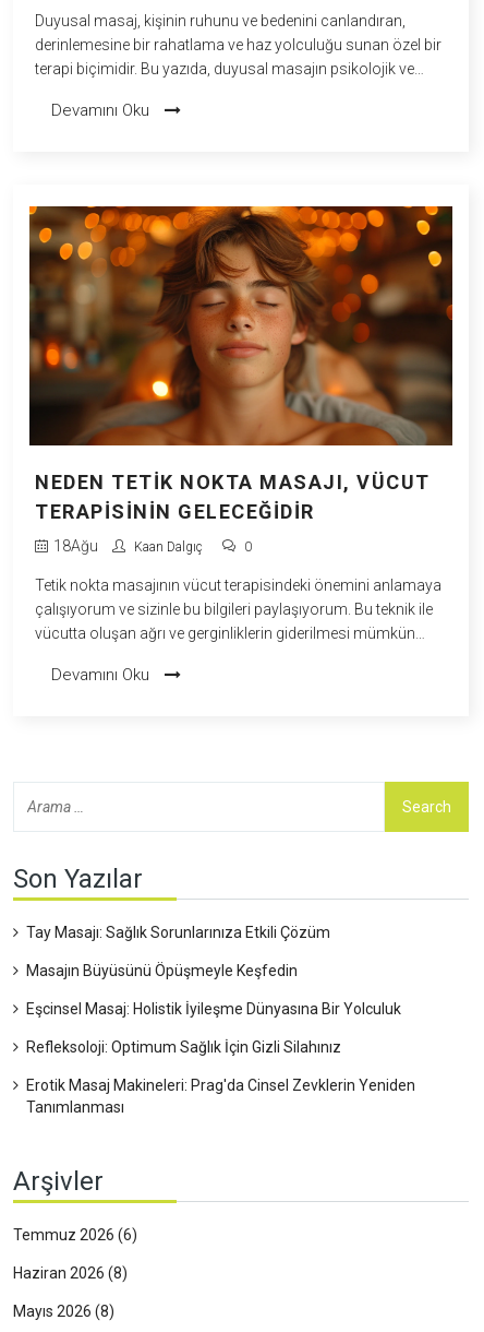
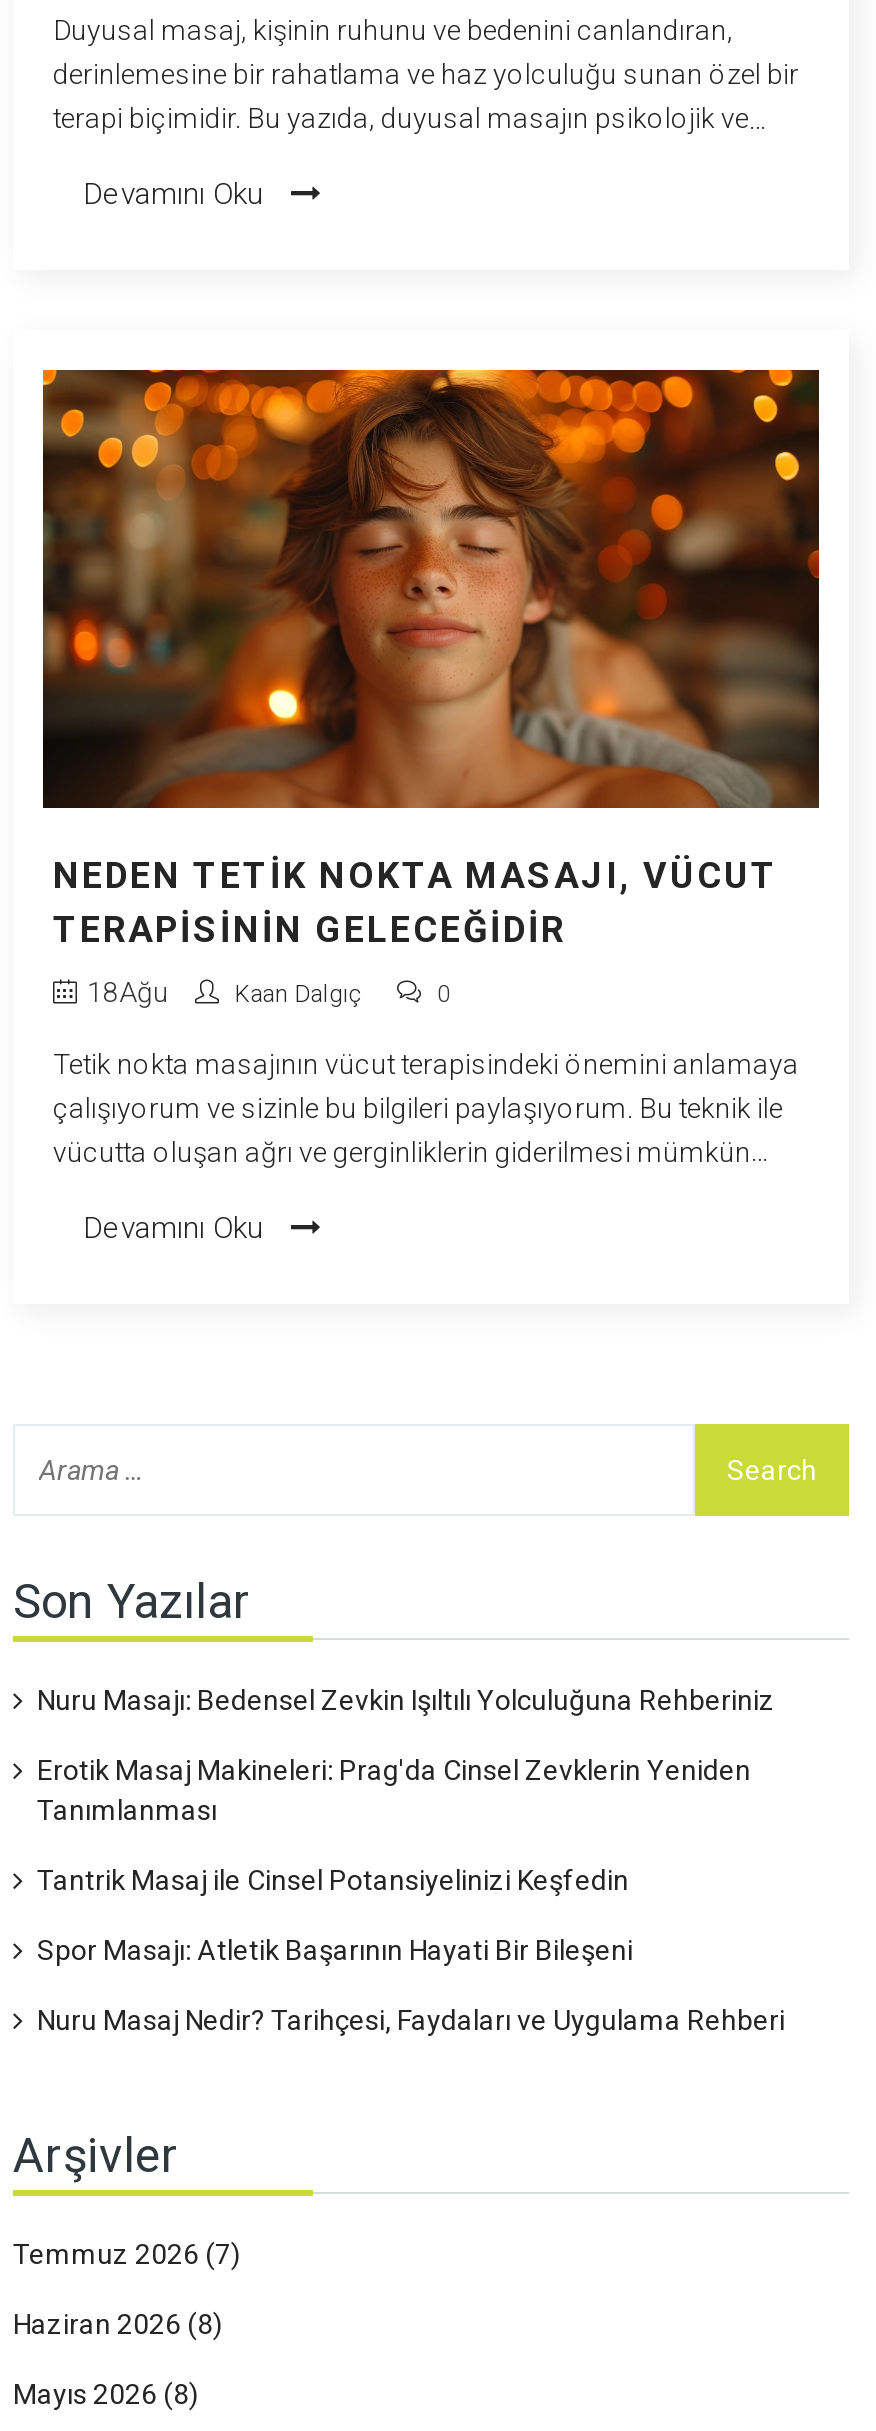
[26,923,401,1055] Tay Masajı: Sağlık Sorunlarınıza Etkili Çözüm | Masajın Büyüsünü Öpüşmeyle Keşfedin | Eşcinsel Masaj: Holistik İyileşme Dünyasına Bir Yolculuk | Refleksoloji: Optimum Sağlık İçin Gizli Silahınız -> [37,1683,775,1715] Nuru Masajı: Bedensel Zevkin Işıltılı Yolculuğuna Rehberiniz
moved [26,1076,415,1115] -> [37,1753,751,1825]: Erotik Masaj Makineleri: Prag'da Cinsel Zevklerin Yeniden | Tanımlanması
none -> [37,1863,785,2035] Tantrik Masaj ile Cinsel Potansiyelinizi Keşfedin | Spor Masajı: Atletik Başarının Hayati Bir Bileşeni | Nuru Masaj Nedir? Tarihçesi, Faydaları ve Uygulama Rehberi
[13,1226,137,1243] Temmuz 2026 (6) -> [13,2237,241,2269] Temmuz 2026 (7)

